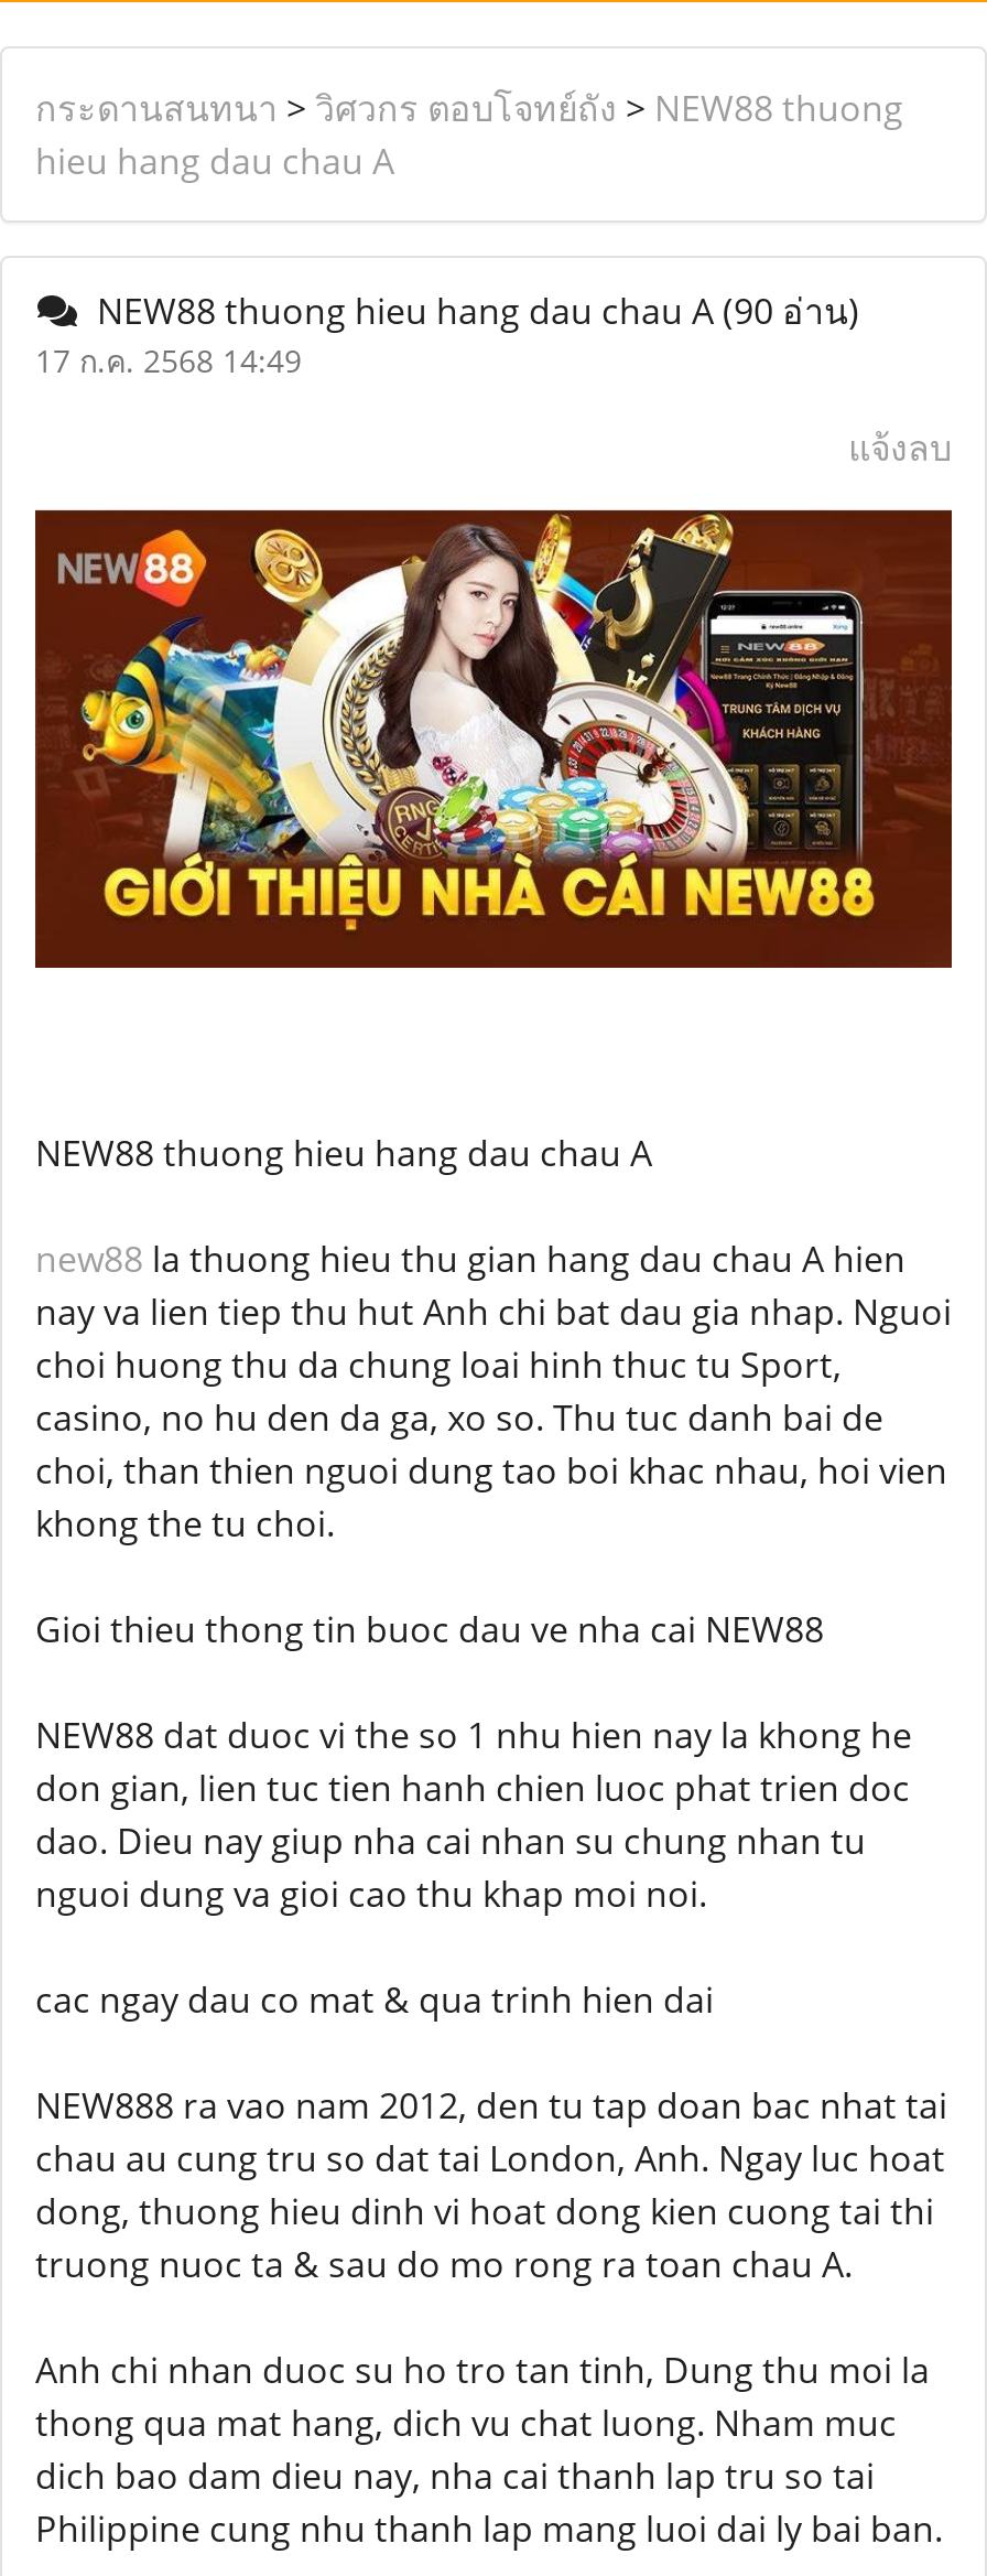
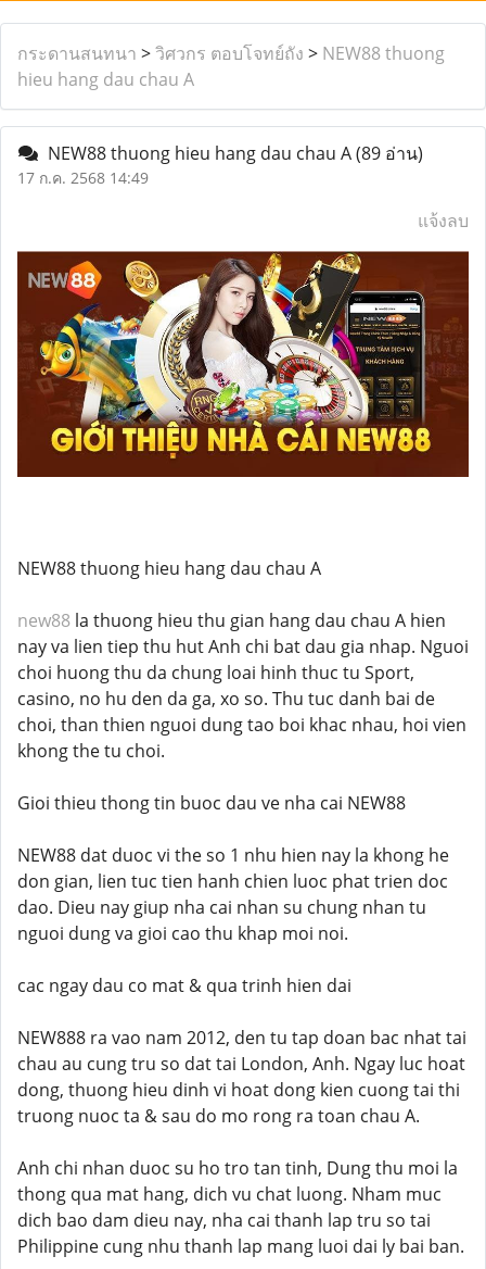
[79,287,859,335] NEW88 thuong hieu hang dau chau A (90 อ่าน) -> [39,141,423,165] NEW88 thuong hieu hang dau chau A (89 อ่าน)

